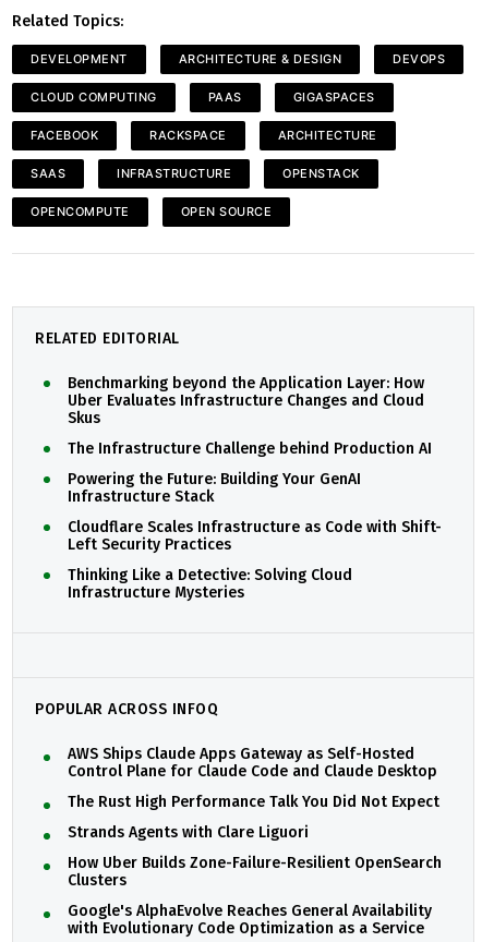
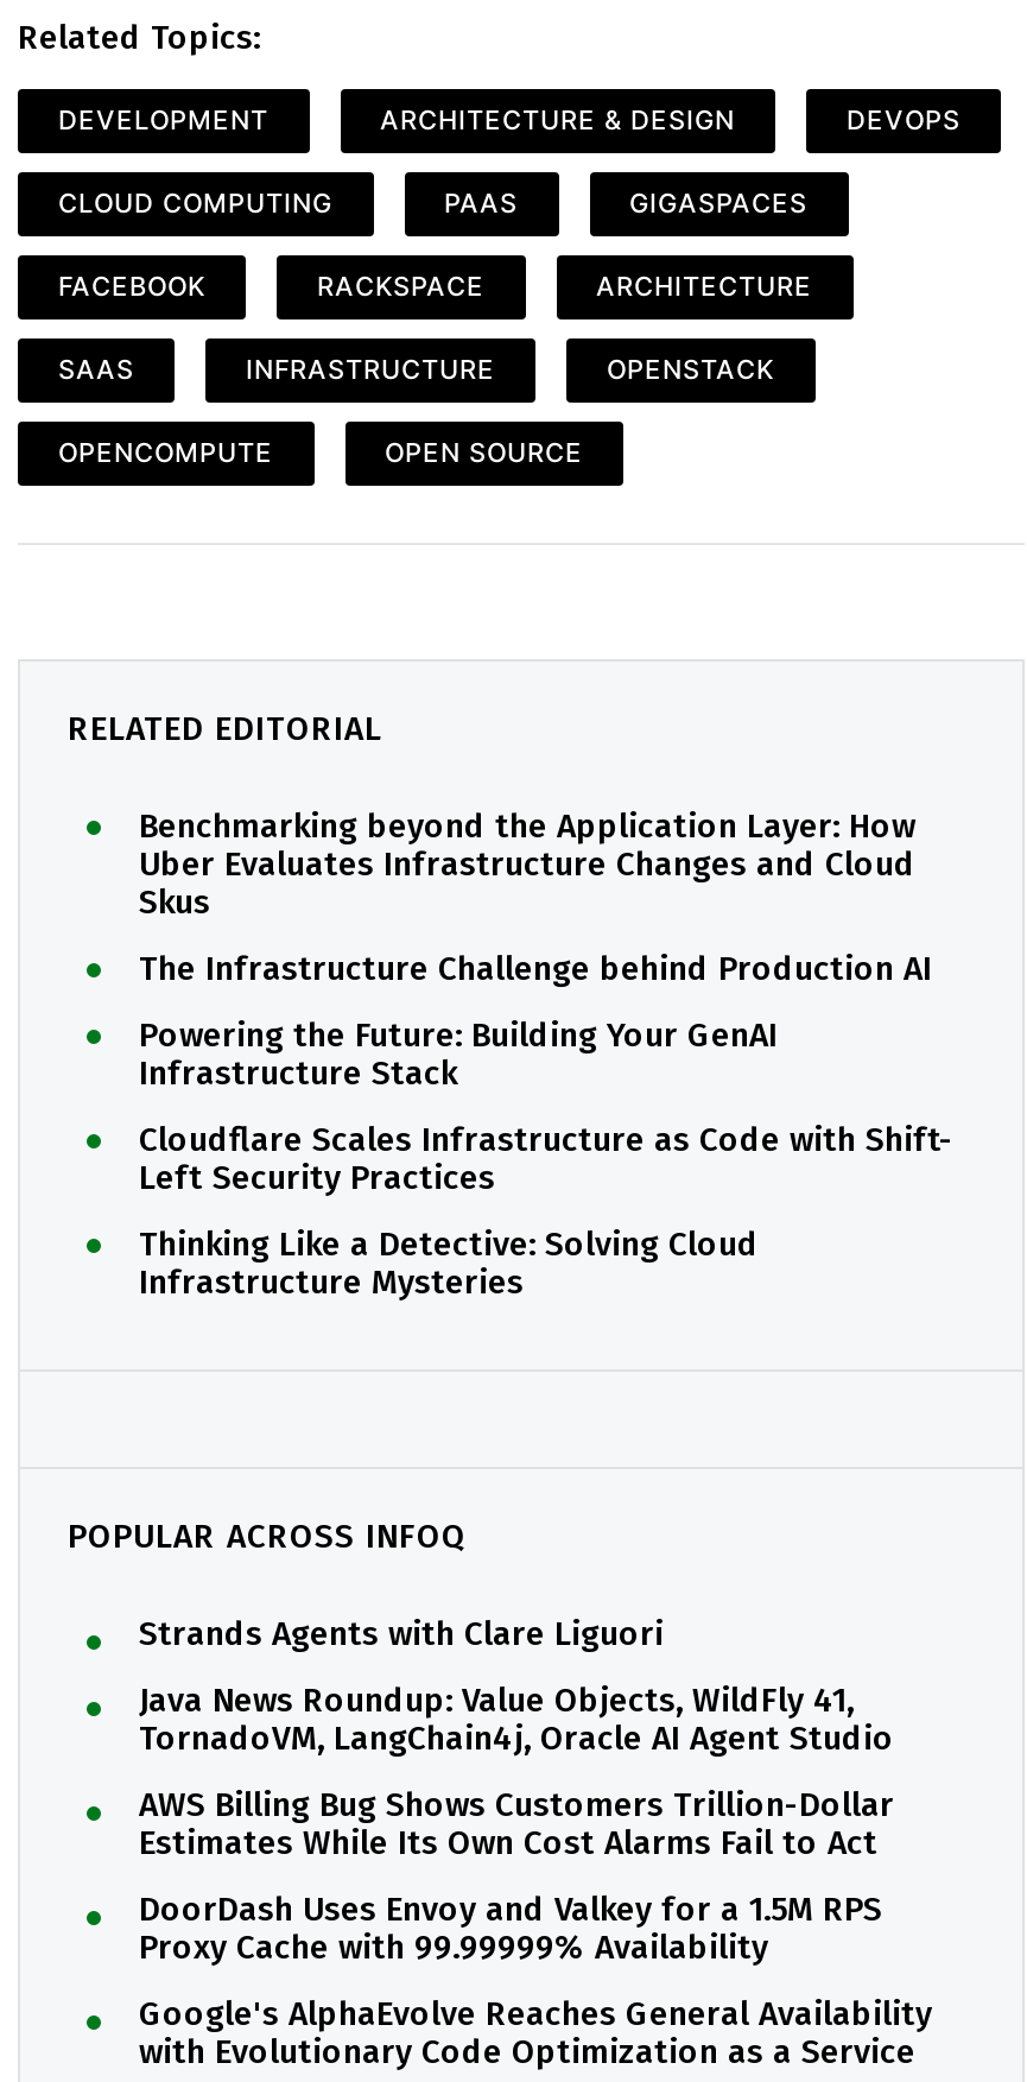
[68,745,439,811] AWS Ships Claude Apps Gateway as Self-Hosted | Control Plane for Claude Code and Claude Desktop | The Rust High Performance Talk You Did Not Expect -> none
moved [68,823,309,842] -> [139,1614,664,1654]: Strands Agents with Clare Liguori
[68,854,442,890] How Uber Builds Zone-Failure-Resilient OpenSearch | Clusters -> [139,1681,894,1968] Java News Roundup: Value Objects, WildFly 41, | TornadoVM, LangChain4j, Oracle AI Agent Studio | AWS Billing Bug Shows Customers Trillion-Dollar | Estimates While Its Own Cost Alarms Fail to Act | DoorDash Uses Envoy and Valkey for a 1.5M RPS | Proxy Cache with 99.99999% Availability

